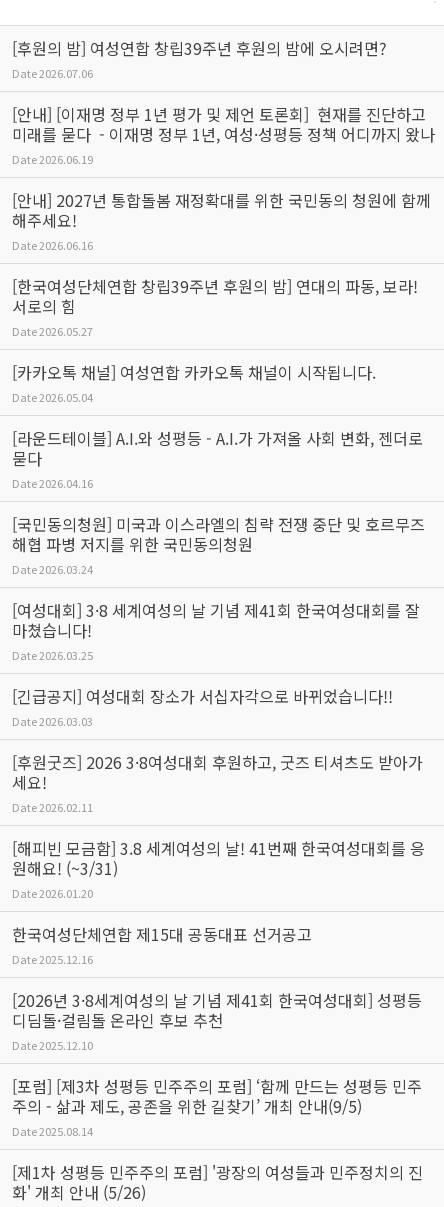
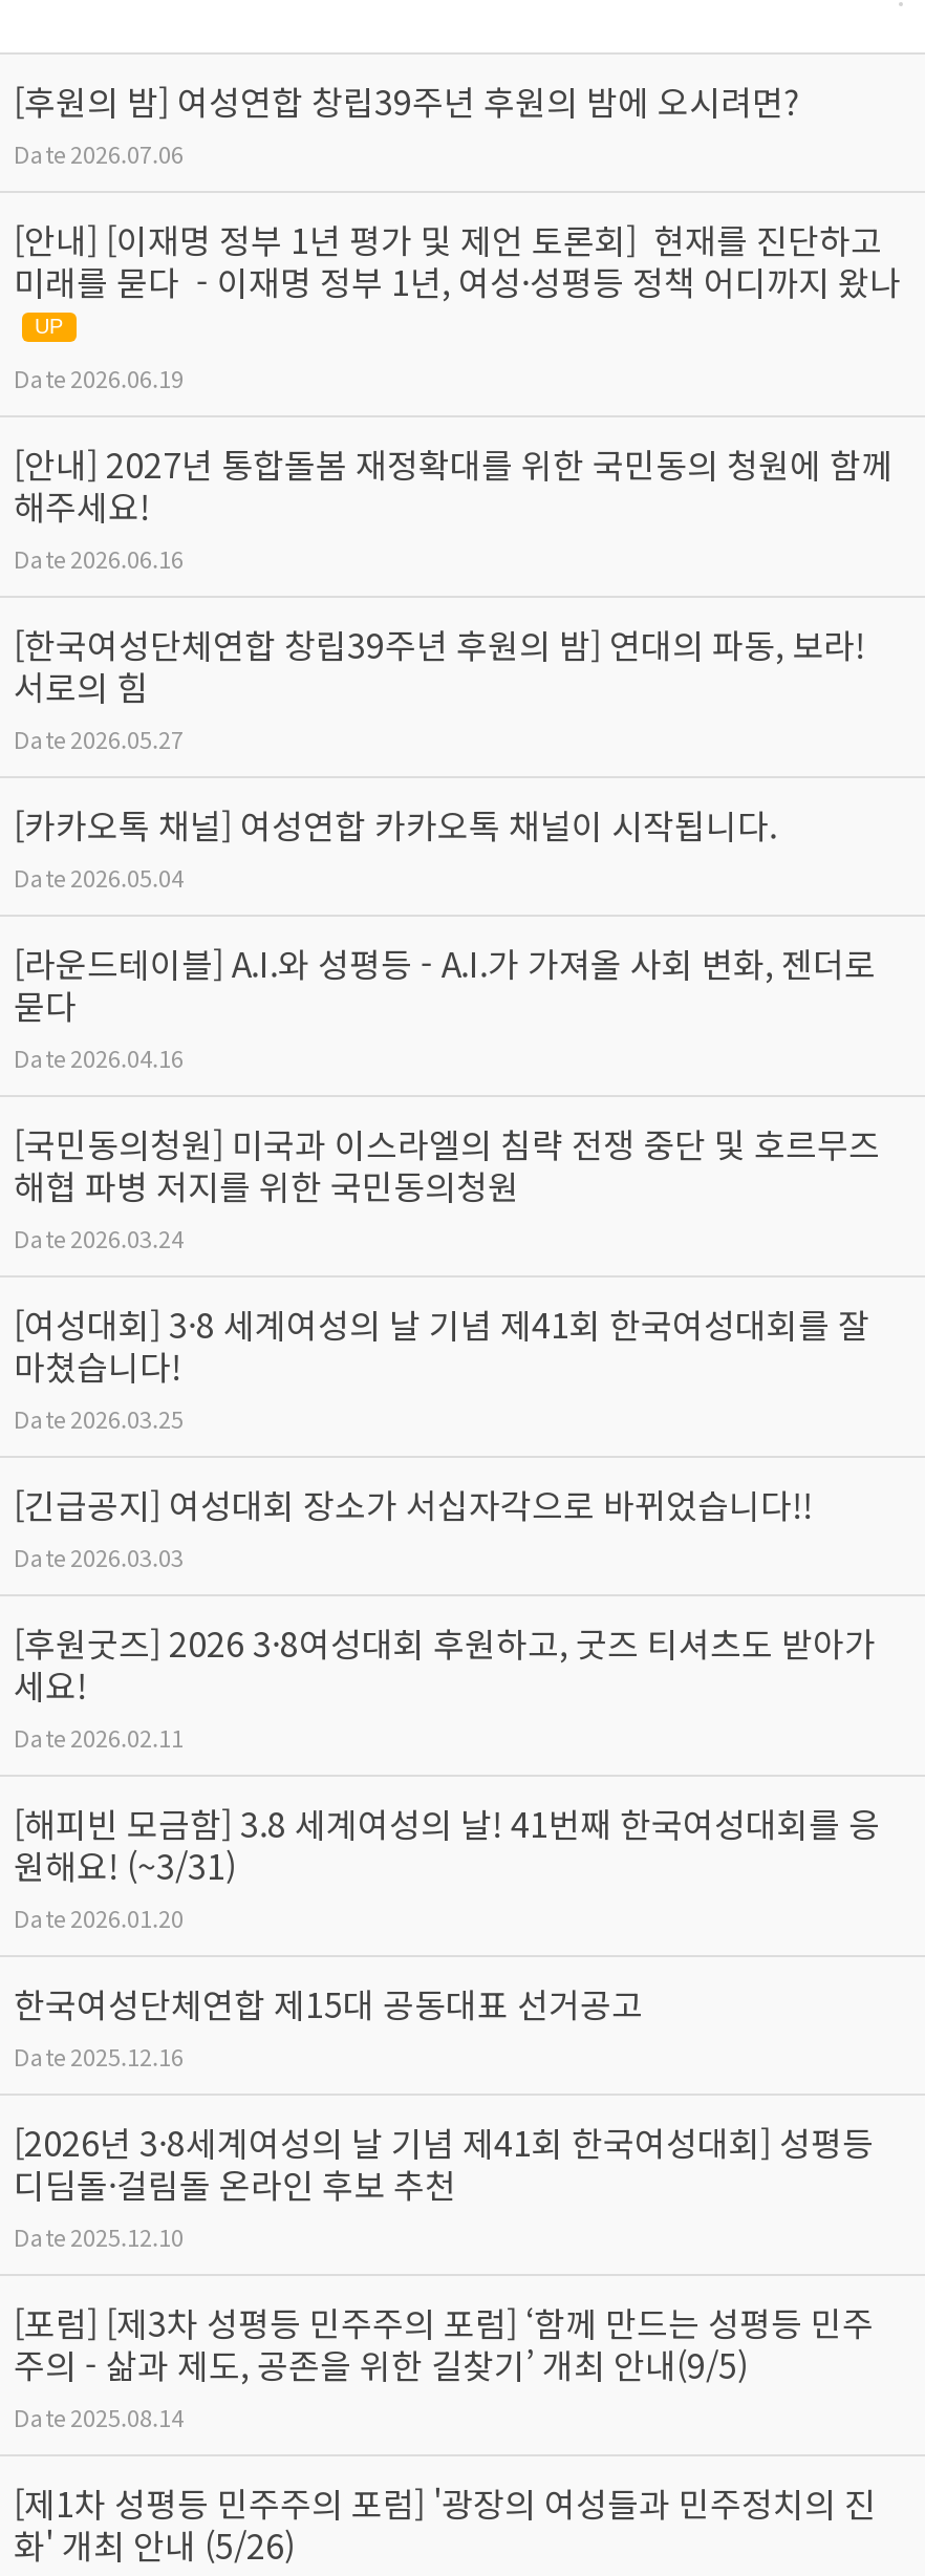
none -> [35,314,64,337] UP

